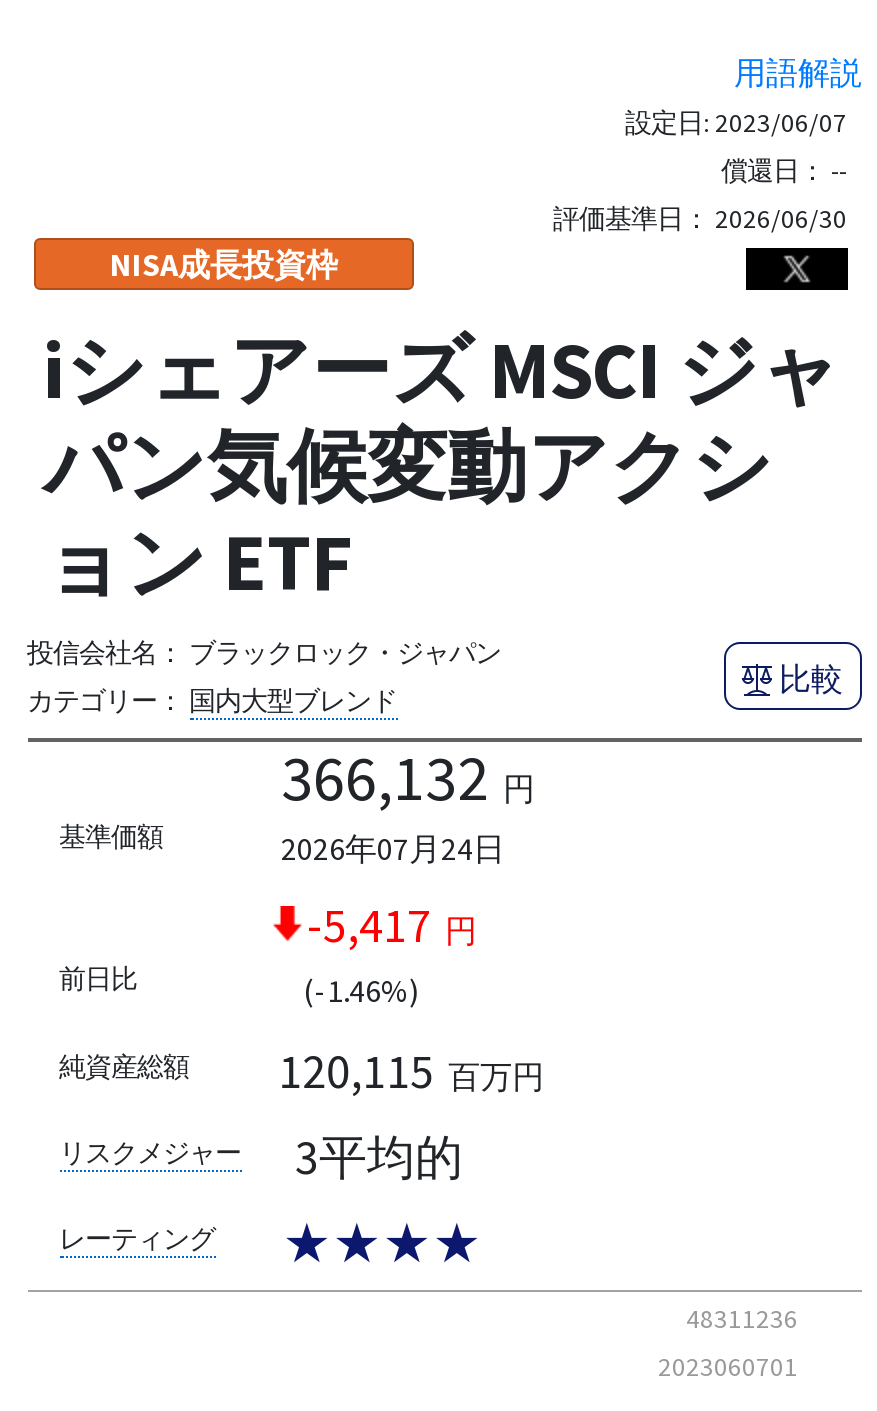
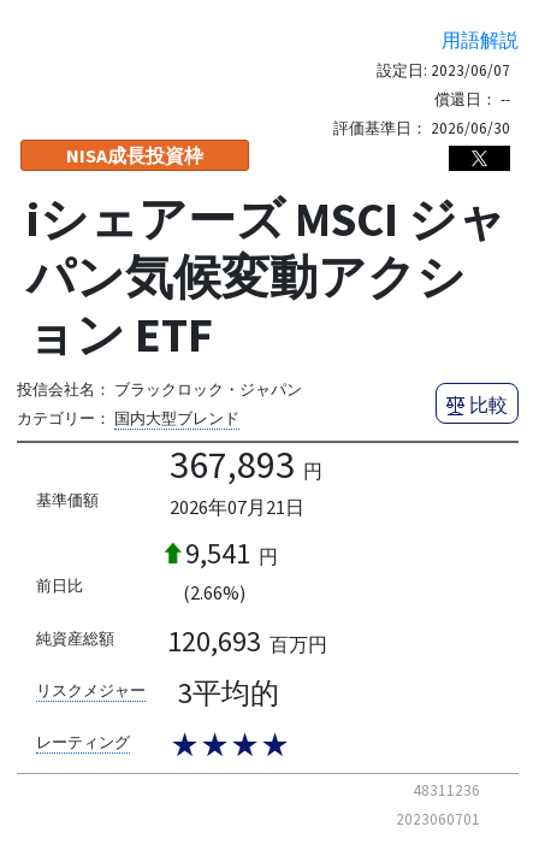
[281,737,535,817] 366,132 円 -> [169,440,322,488] 367,893 円
[281,827,505,867] 2026年07月24日 -> [169,494,304,518] 2026年07月21日
[307,893,477,955] -5,417 円 -> [185,534,277,571] 9,541 円
[303,969,419,1009] (-1.46%) -> [182,580,245,604] (2.66%)
[278,1040,544,1102] 120,115 百万円 -> [167,622,327,660] 120,693 百万円

